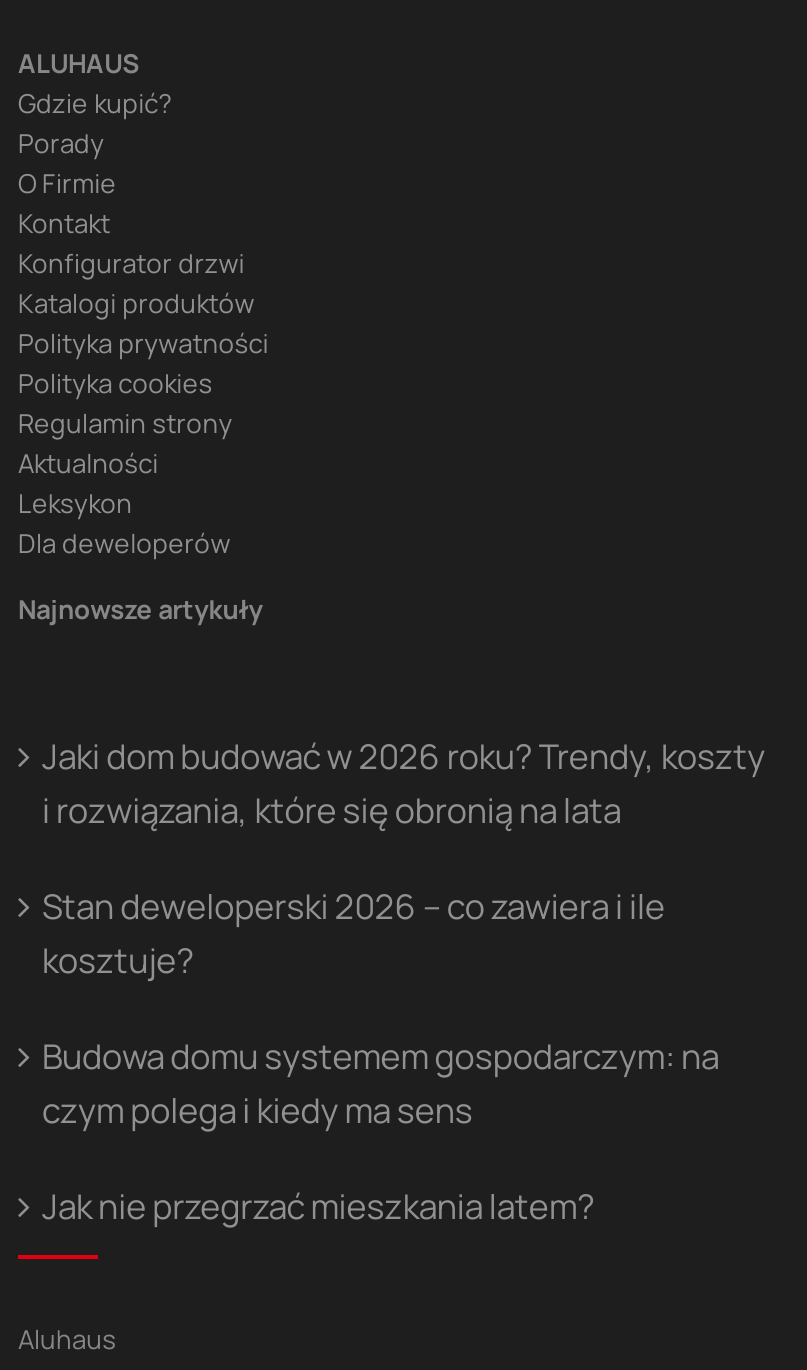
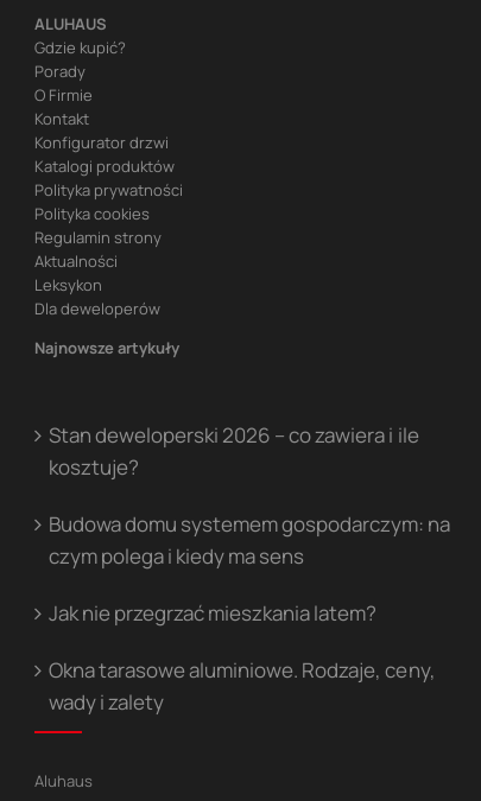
[42,733,765,833] Jaki dom budować w 2026 roku? Trendy, koszty | i rozwiązania, które się obronią na lata -> none
moved [42,883,719,1229] -> [49,421,451,627]: Stan deweloperski 2026 – co zawiera i ile | kosztuje? | Budowa domu systemem gospodarczym: na | czym polega i kiedy ma sens | Jak nie przegrzać mieszkania latem?
none -> [49,656,435,716] Okna tarasowe aluminiowe. Rodzaje, ceny, | wady i zalety

